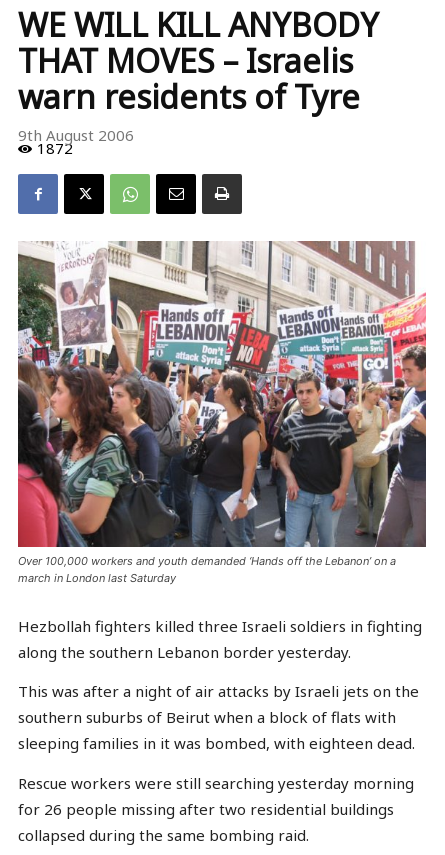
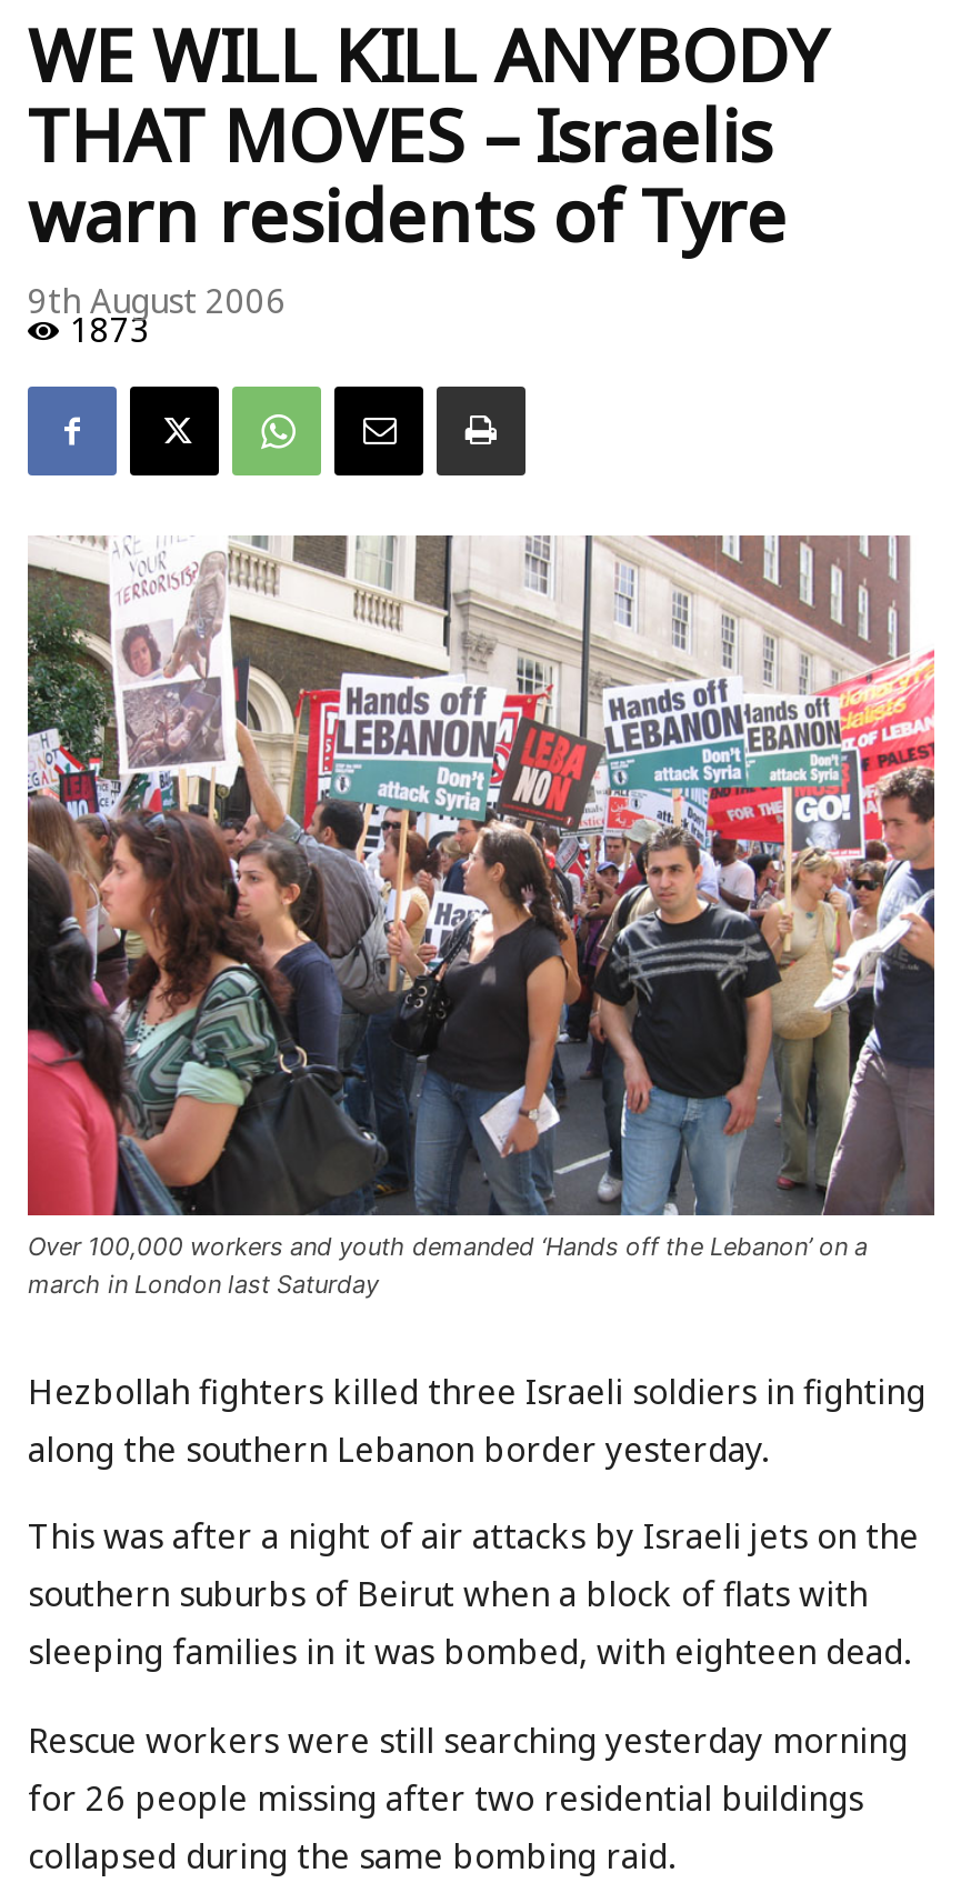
[37,138,73,158] 1872 -> [70,307,150,351] 1873

